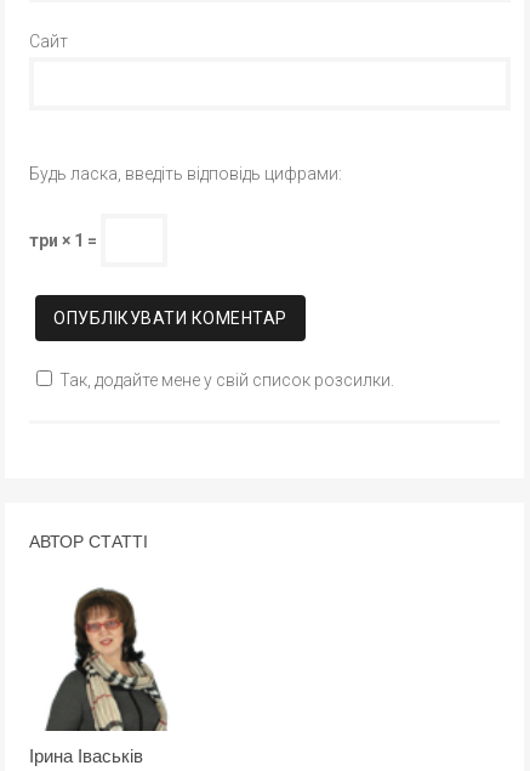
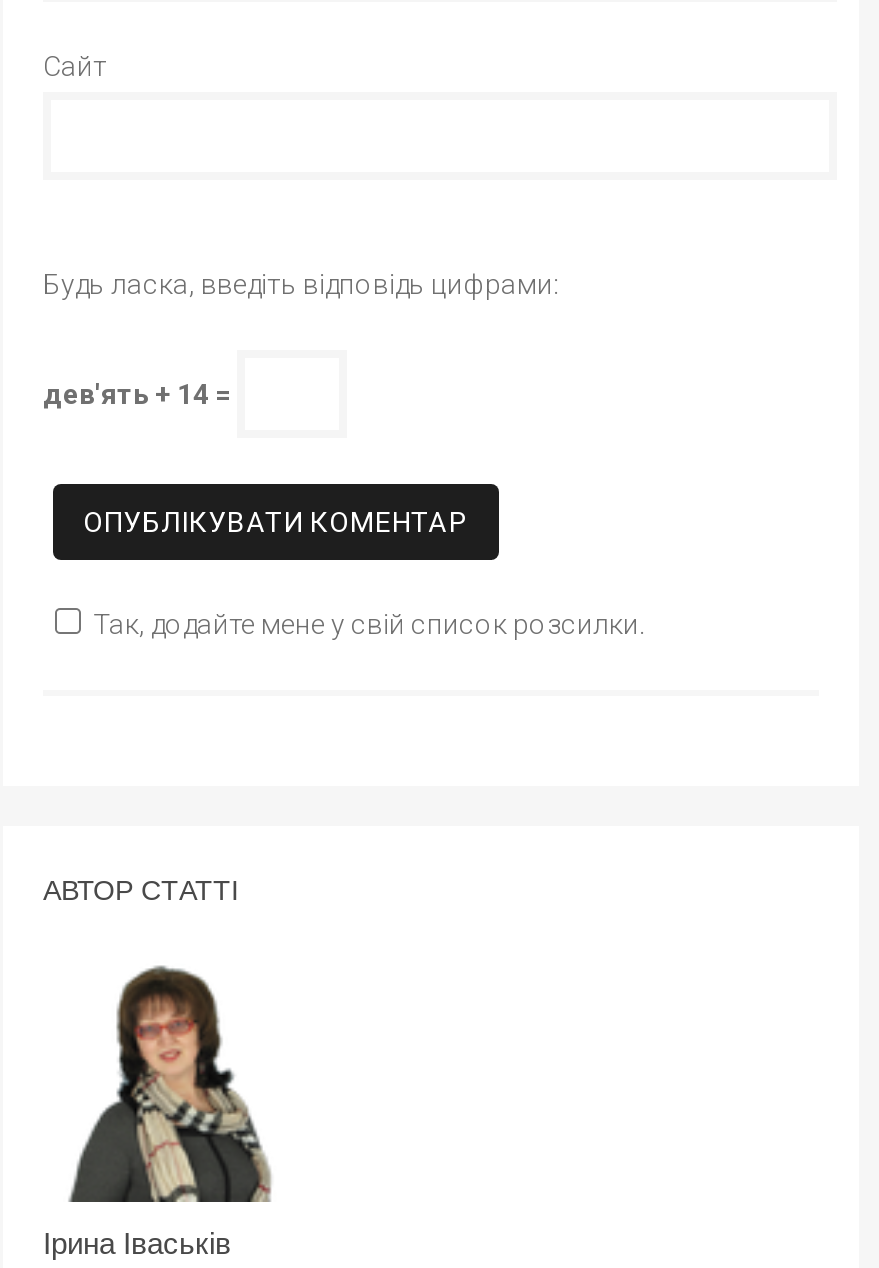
[29,230,101,250] три × 1 = -> [43,377,237,409] дев'ять + 14 =

